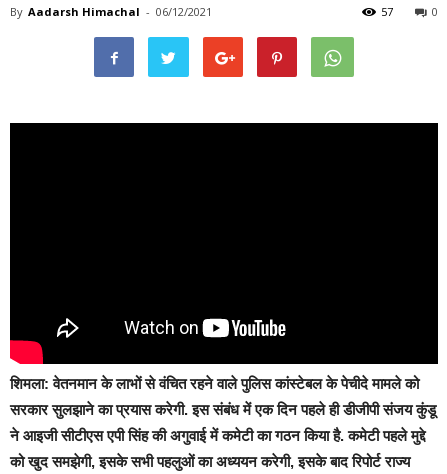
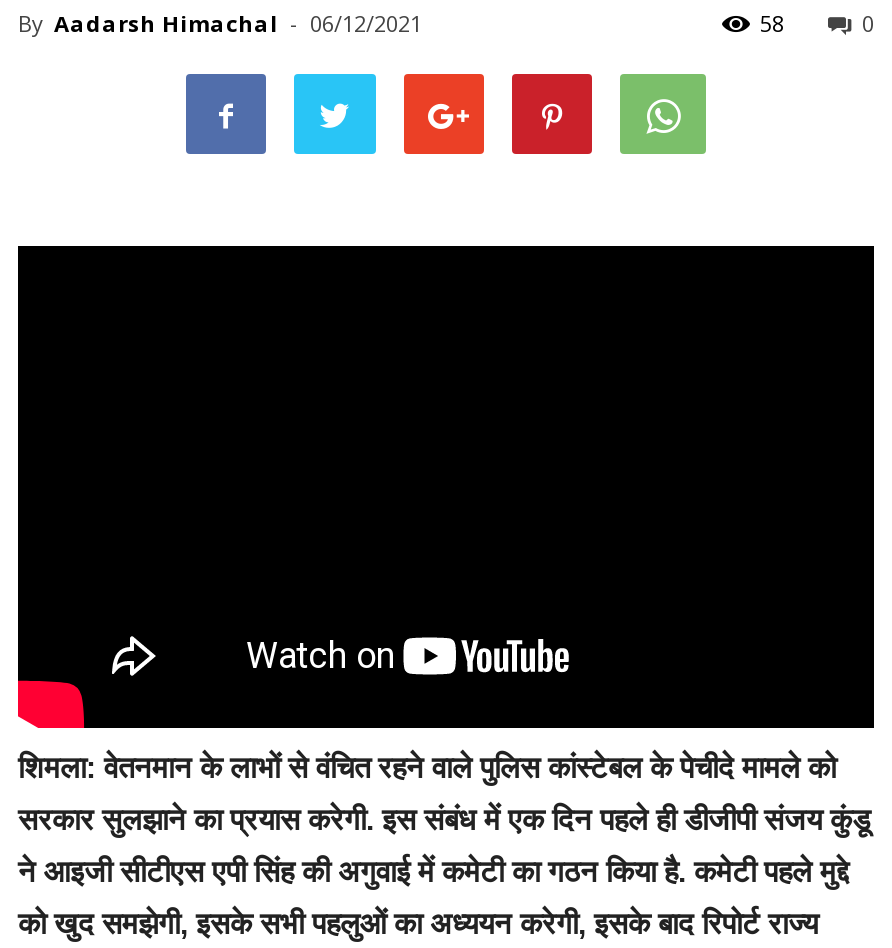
[381,4,393,19] 57 -> [760,8,784,38] 58

